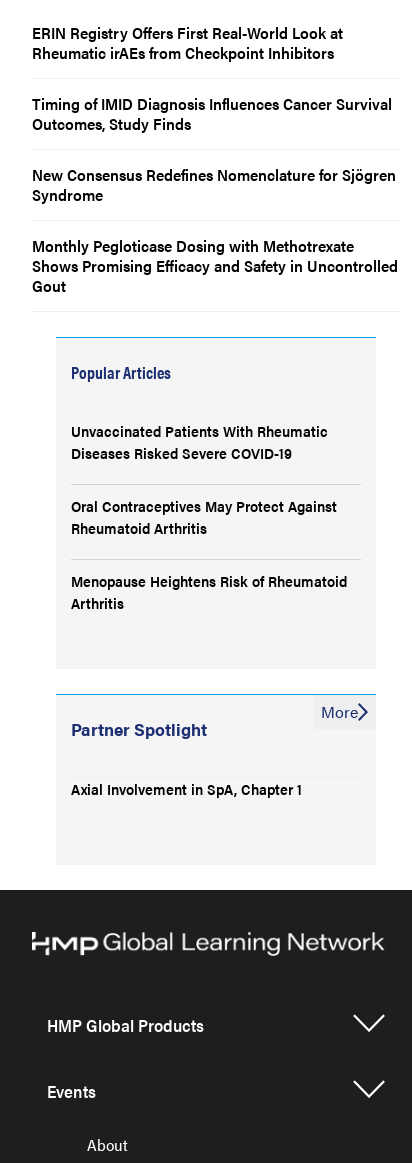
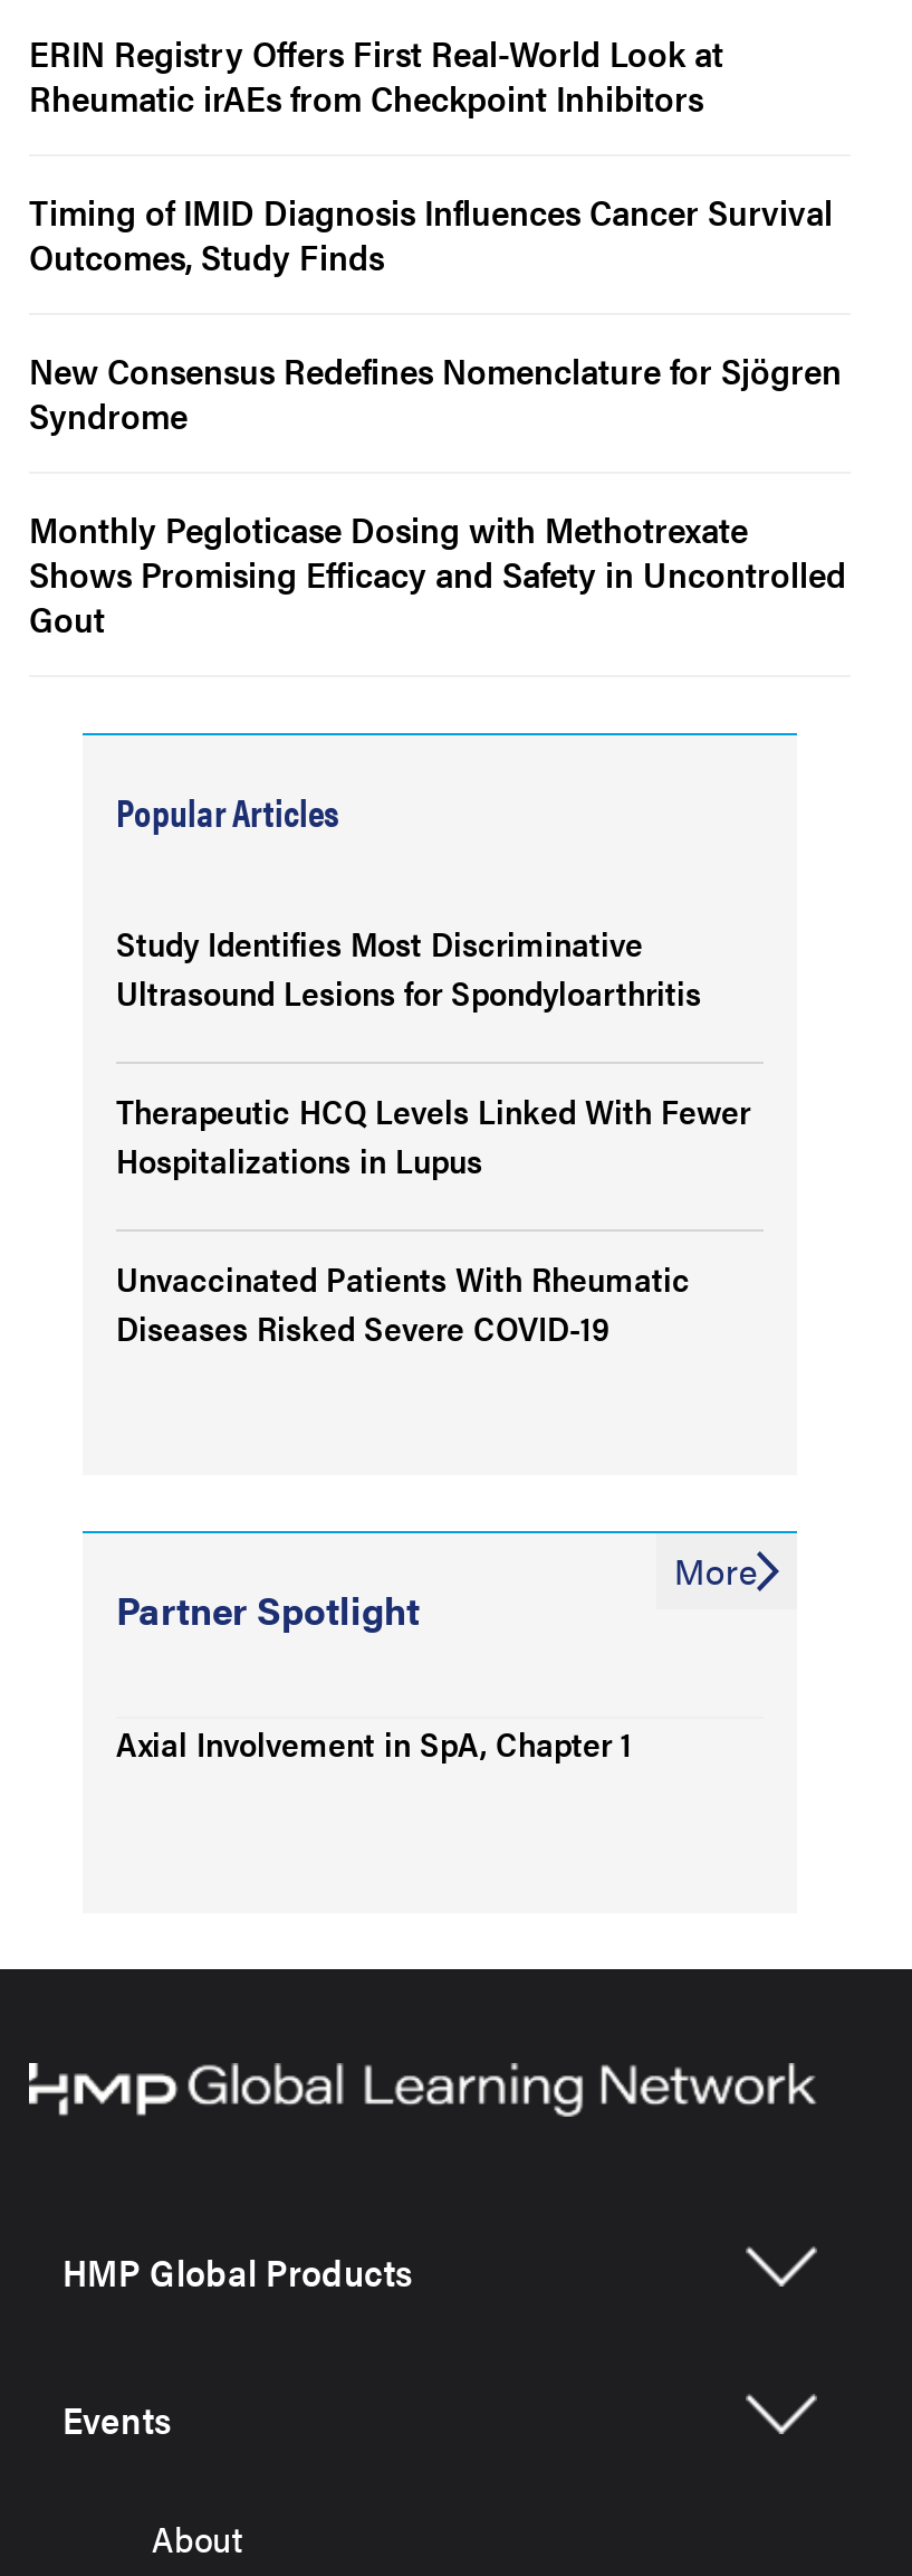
none -> [116,919,750,1182] Study Identifies Most Discriminative | Ultrasound Lesions for Spondyloarthritis | Therapeutic HCQ Levels Linked With Fewer | Hospitalizations in Lupus
moved [71,420,328,463] -> [116,1254,690,1350]: Unvaccinated Patients With Rheumatic | Diseases Risked Severe COVID-19
[71,495,347,613] Oral Contraceptives May Protect Against | Rheumatoid Arthritis | Menopause Heightens Risk of Rheumatoid | Arthritis -> none

